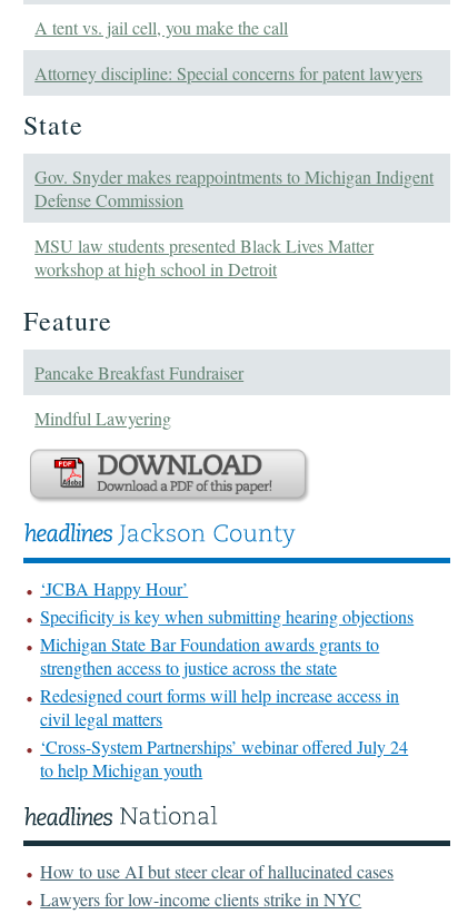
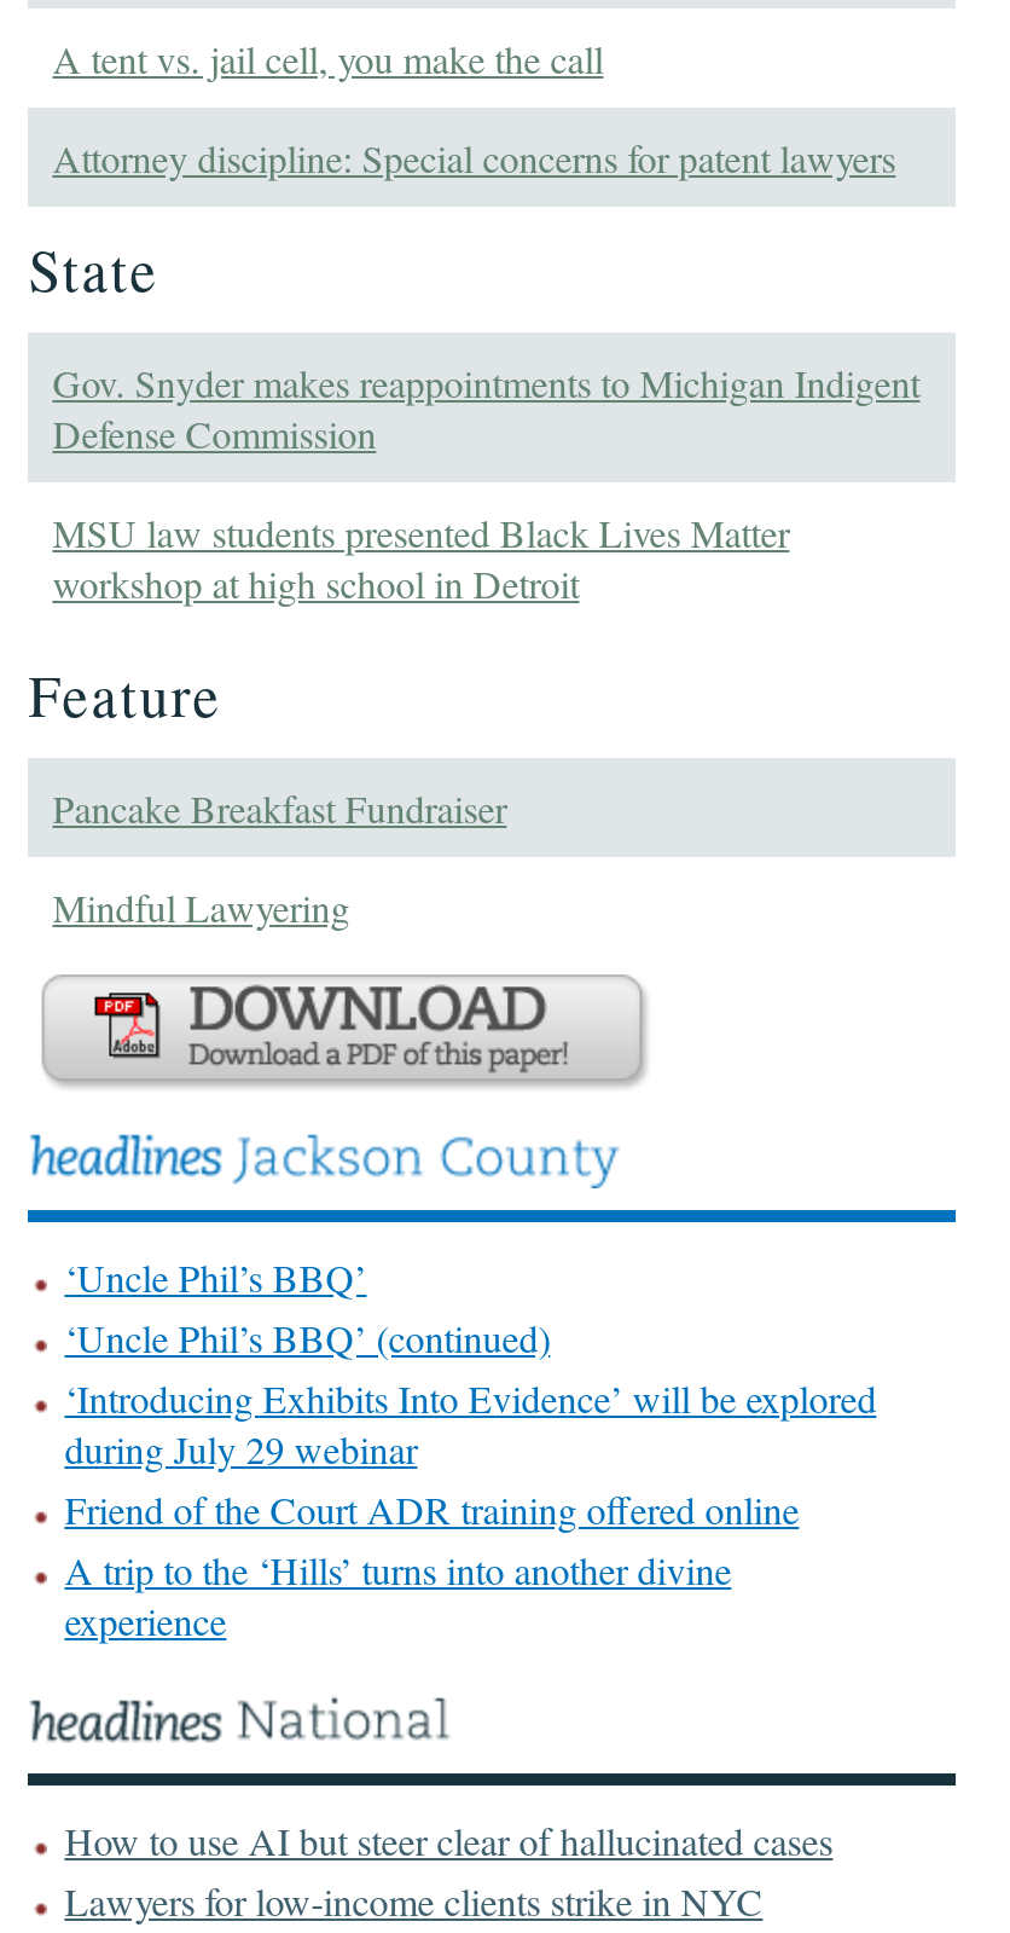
[40,576,414,781] ‘JCBA Happy Hour’ | Specificity is key when submitting hearing objections | Michigan State Bar Foundation awards grants to | strengthen access to justice across the state | Redesigned court forms will help increase access in | civil legal matters | ‘Cross-System Partnerships’ webinar offered July 24 | to help Michigan youth -> [65,1250,876,1644] ‘Uncle Phil’s BBQ’ | ‘Uncle Phil’s BBQ’ (continued) | ‘Introducing Exhibits Into Evidence’ will be explored | during July 29 webinar | Friend of the Court ADR training offered online | A trip to the ‘Hills’ turns into another divine | experience

